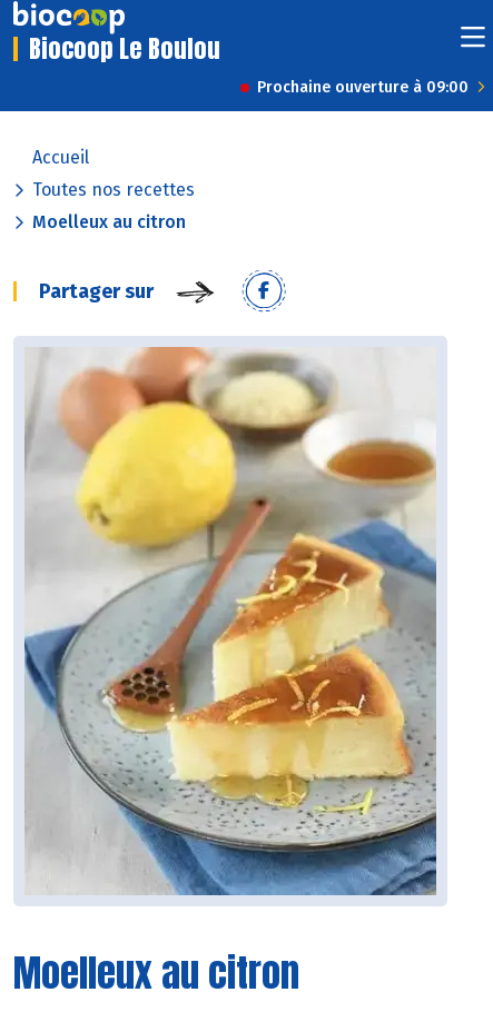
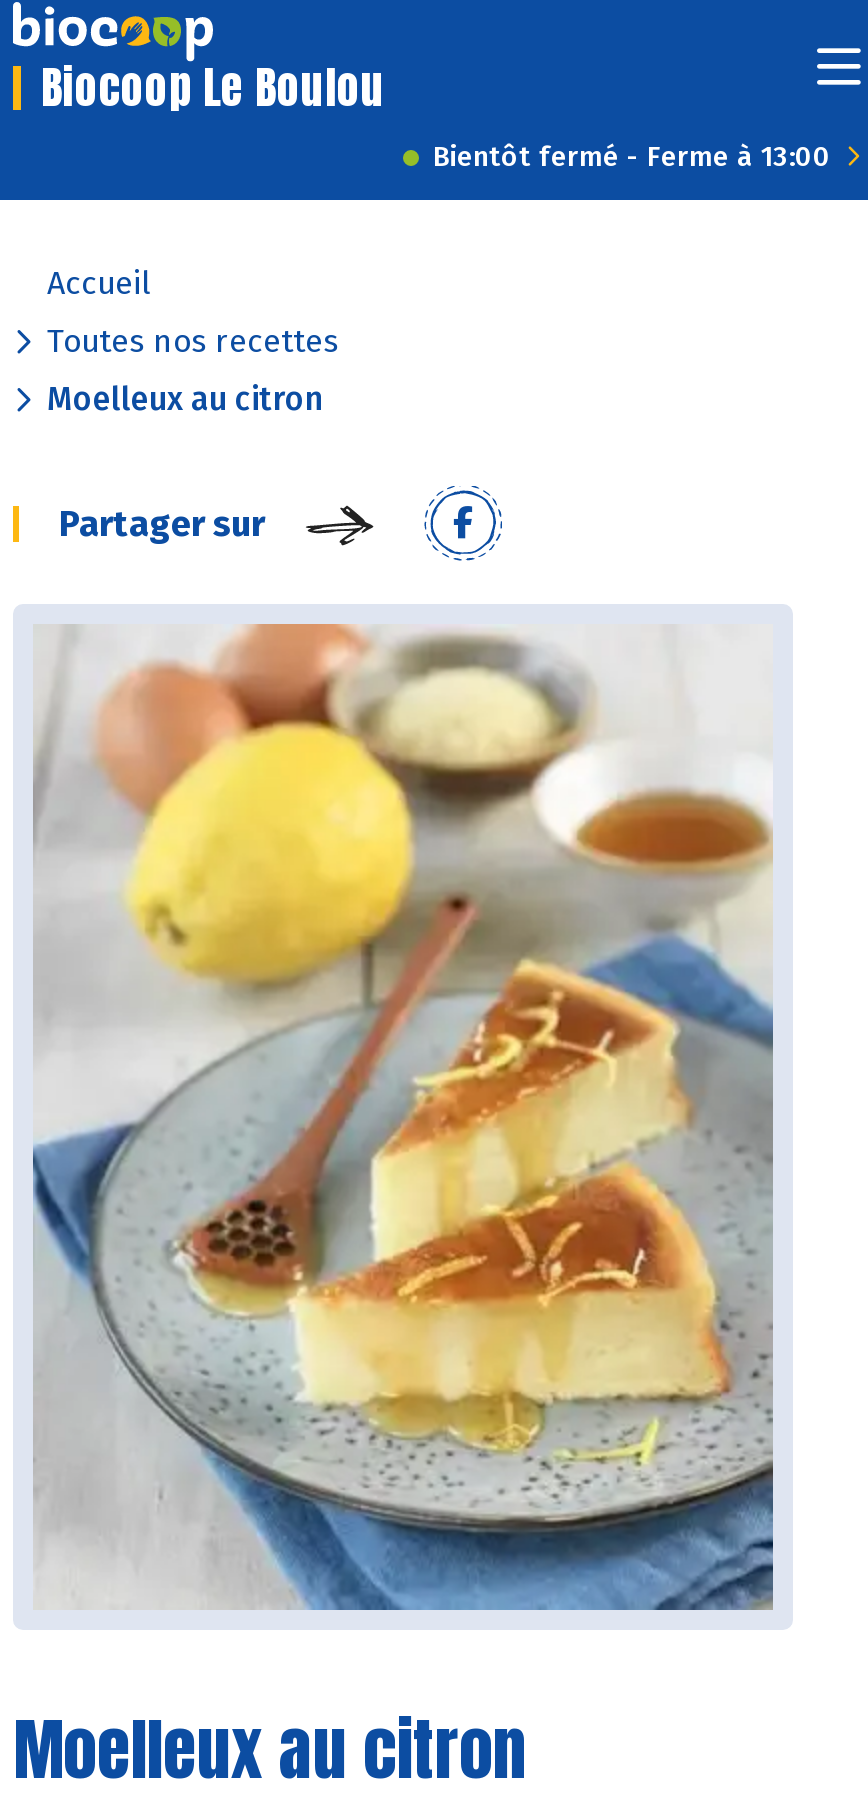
[257,78,469,97] Prochaine ouverture à 09:00 -> [433,140,831,174] Bientôt fermé - Ferme à 13:00

